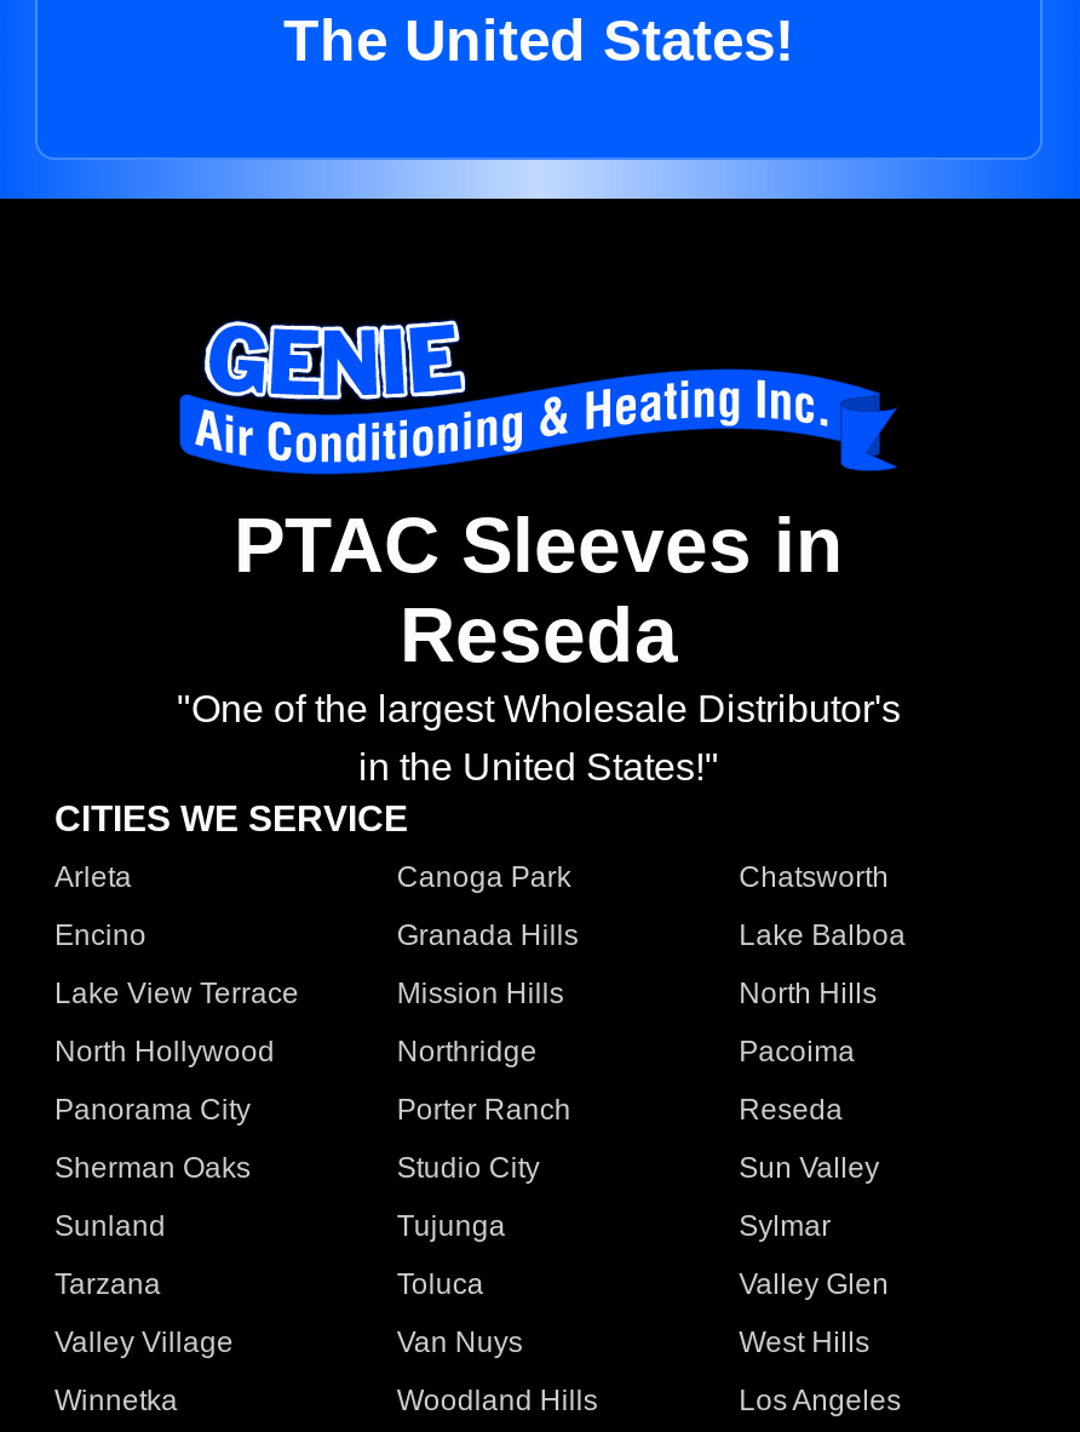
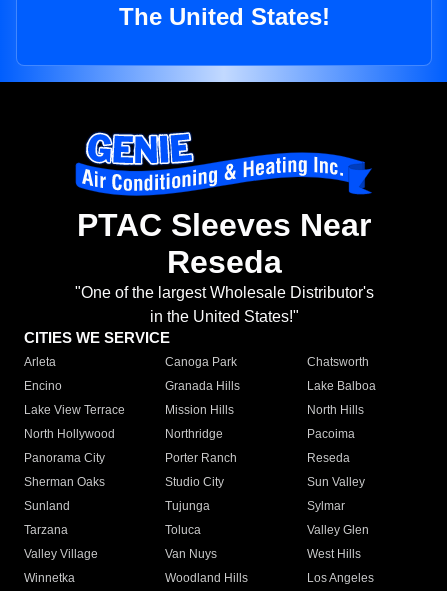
[234,502,844,590] PTAC Sleeves in -> [77,207,371,243] PTAC Sleeves Near

